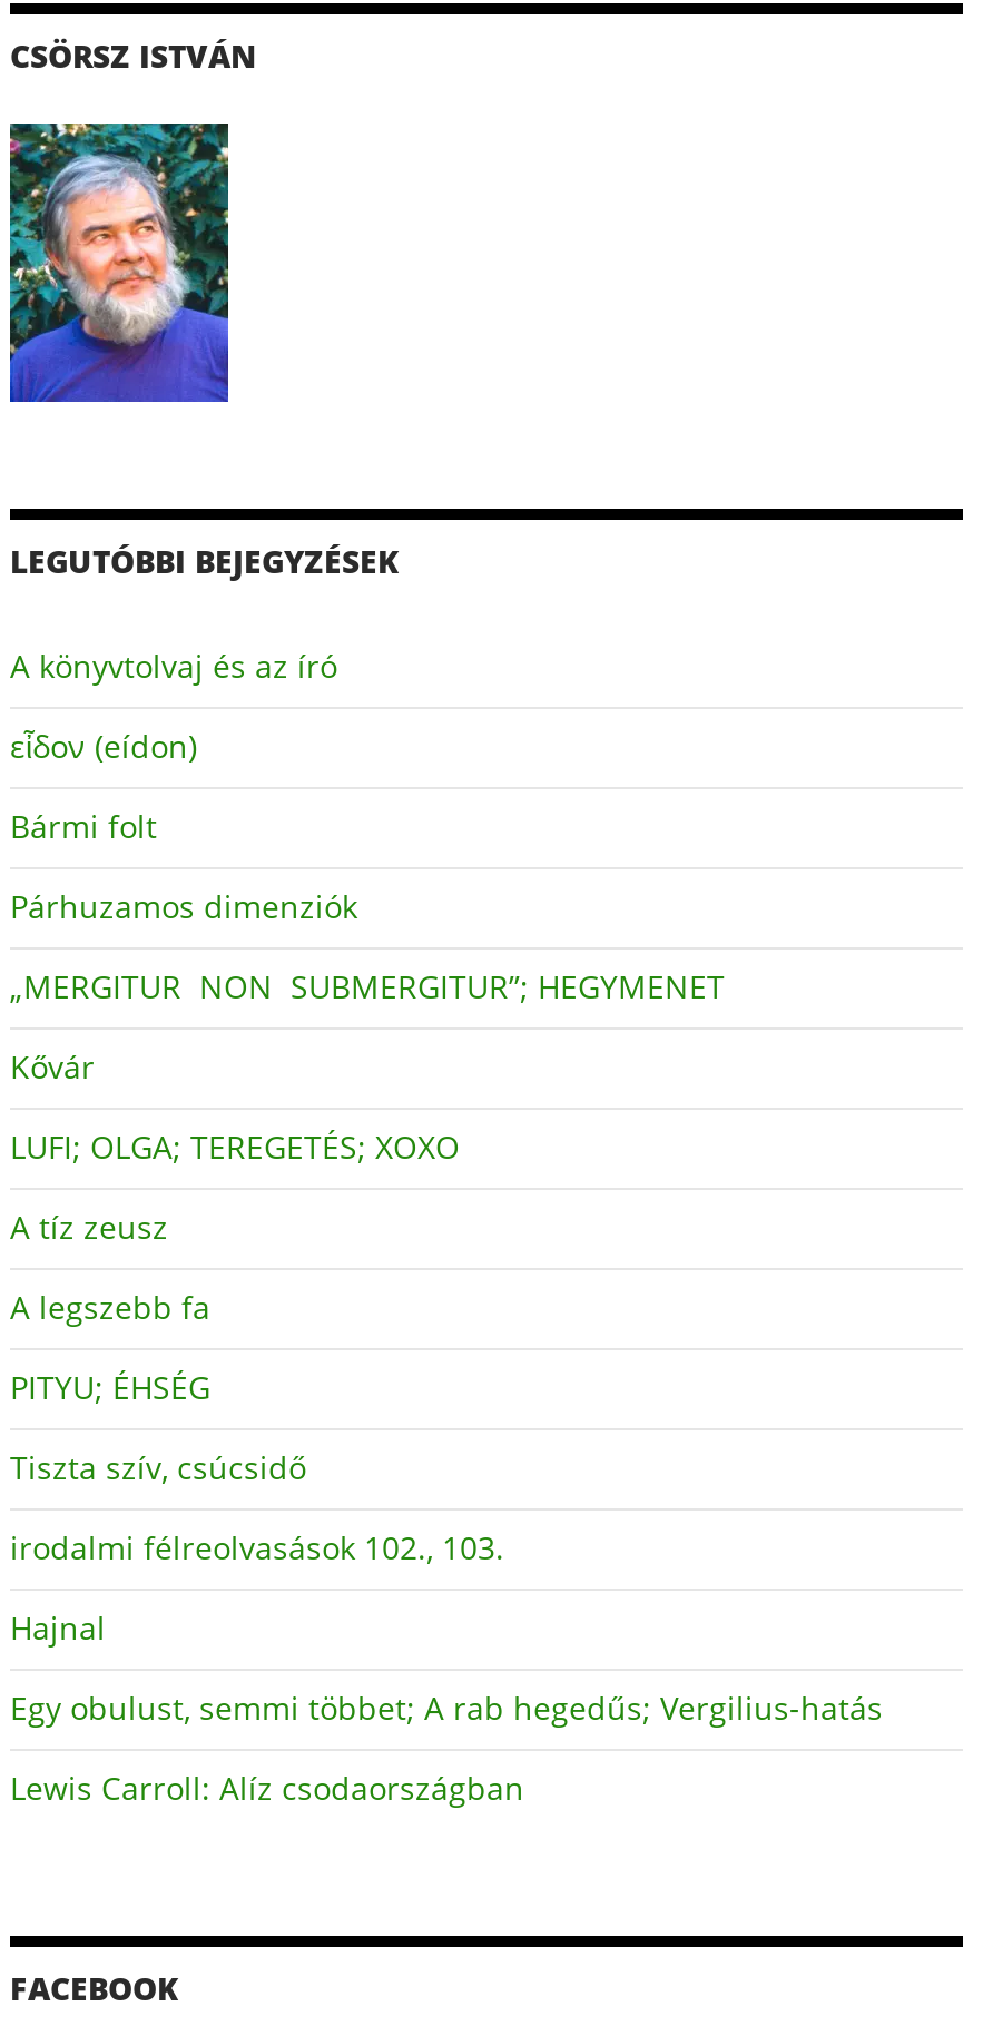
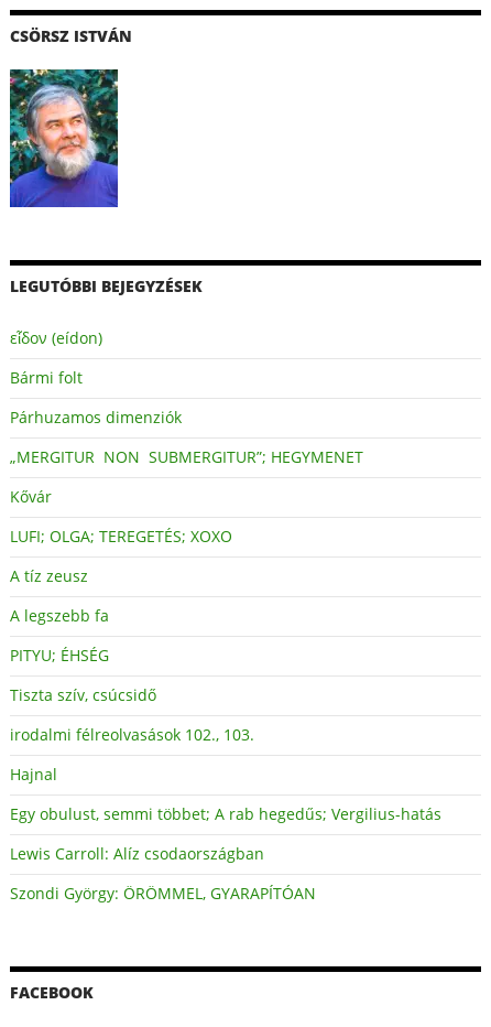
[10,644,337,686] A könyvtolvaj és az író -> none
moved [10,724,883,1808] -> [10,327,441,864]: εἶδον (eídon) | Bármi folt | Párhuzamos dimenziók | ... | Egy obulust, semmi többet; A rab hegedűs; Vergilius-hatás | Lewis Carroll: Alíz csodaországban
none -> [10,882,316,903] Szondi György: ÖRÖMMEL, GYARAPÍTÓAN

